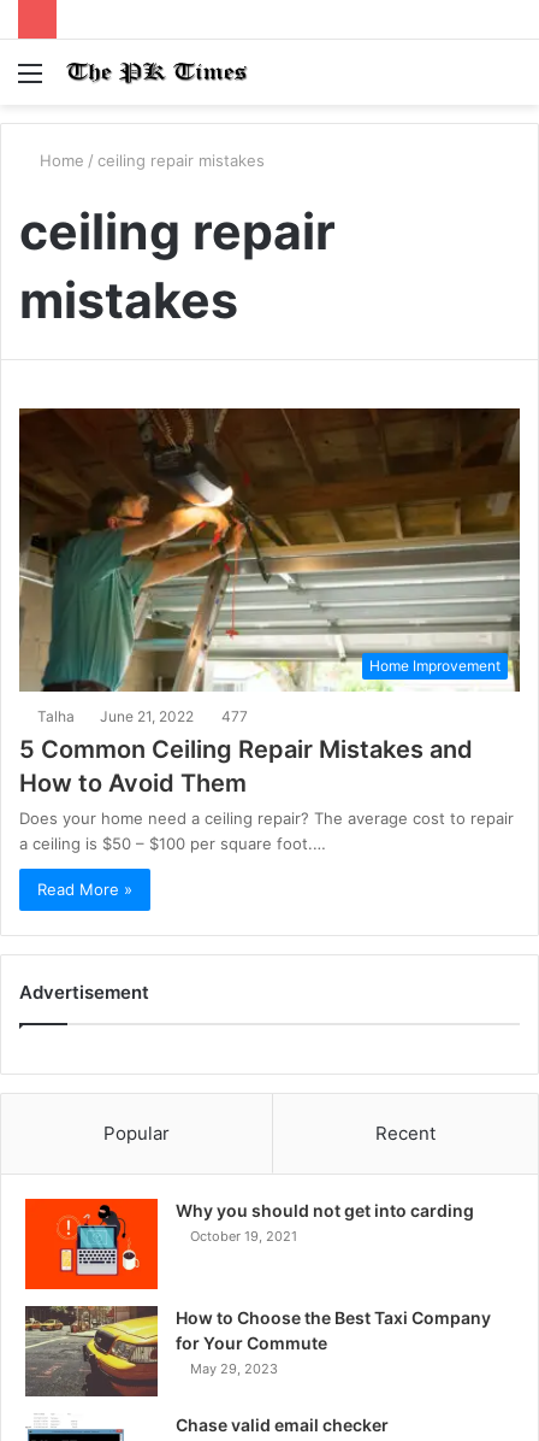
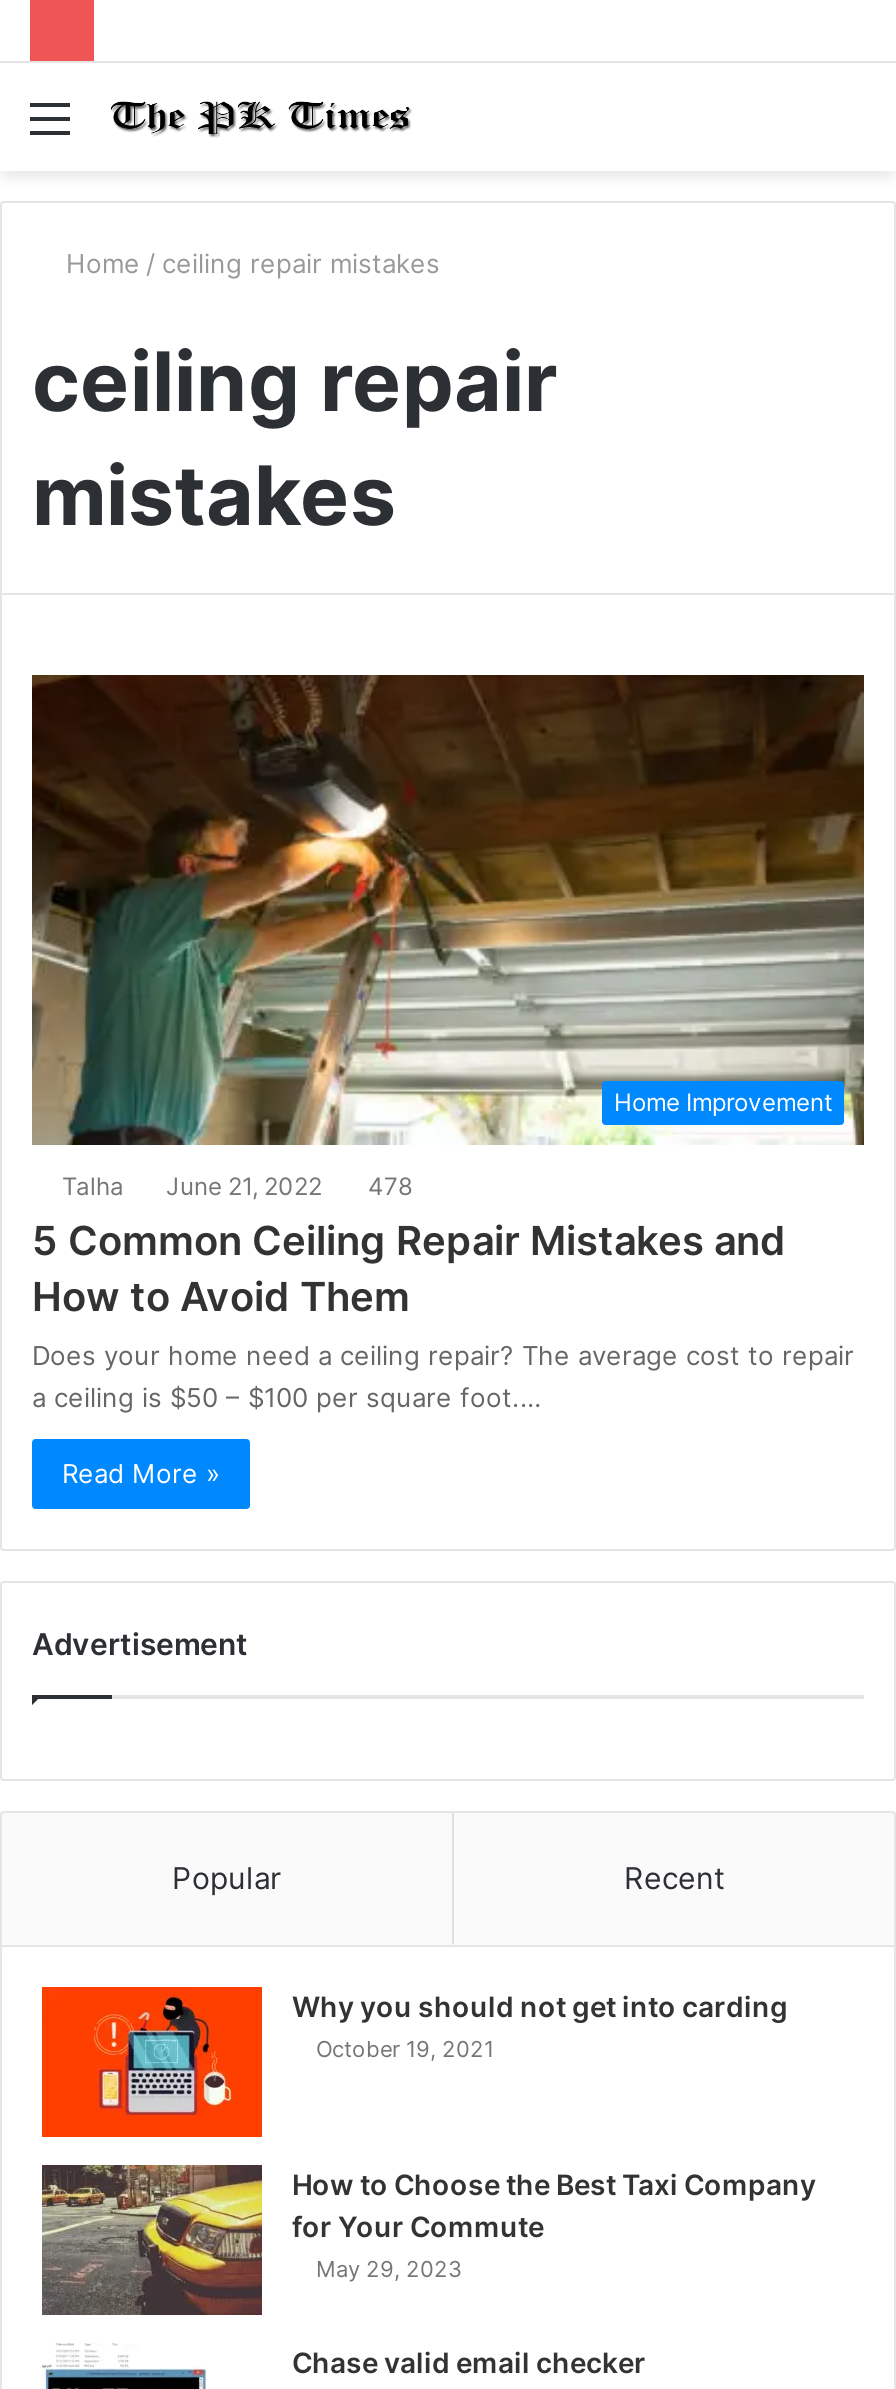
[37,707,248,725] Talha June 21, 2022 477 -> [62,1171,412,1201] Talha June 21, 2022 478

